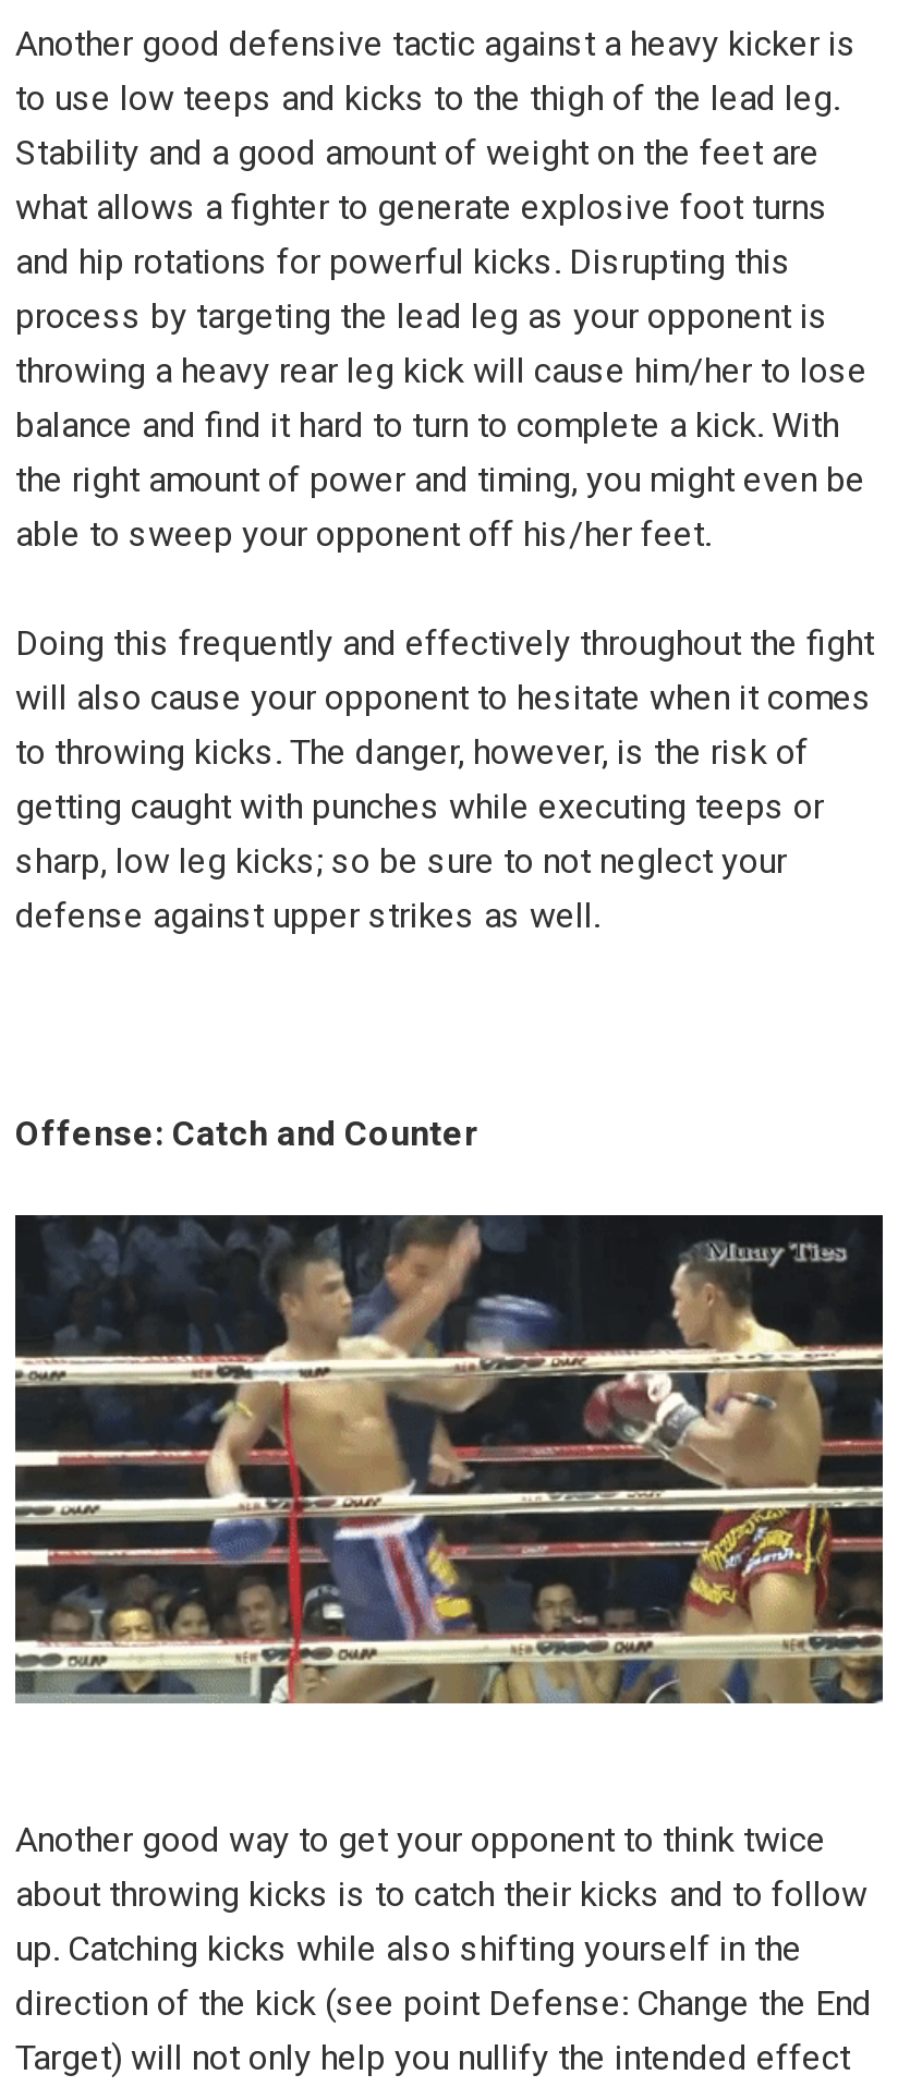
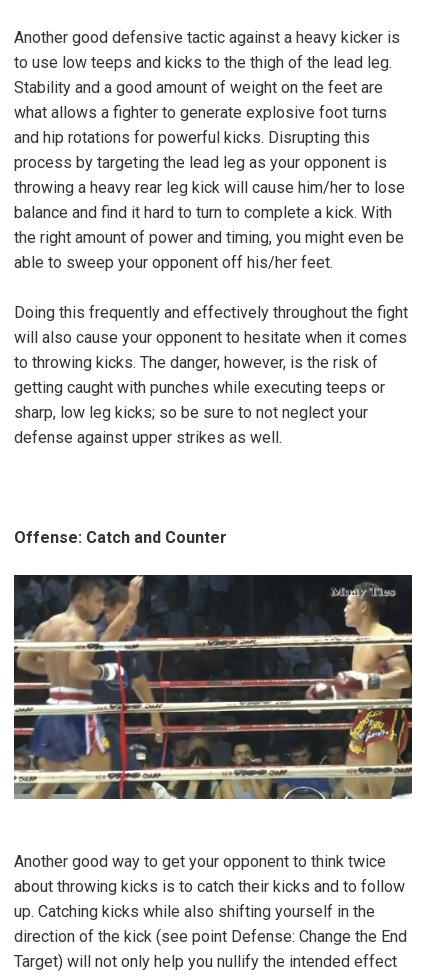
[15,1215,885,1706] [image] -> [13,575,412,800] [image]

